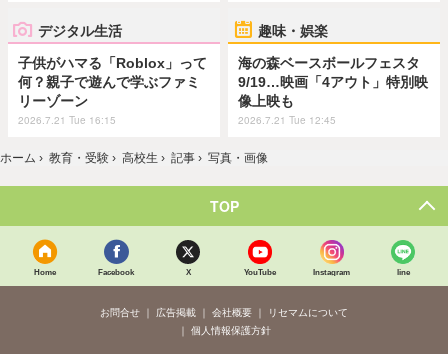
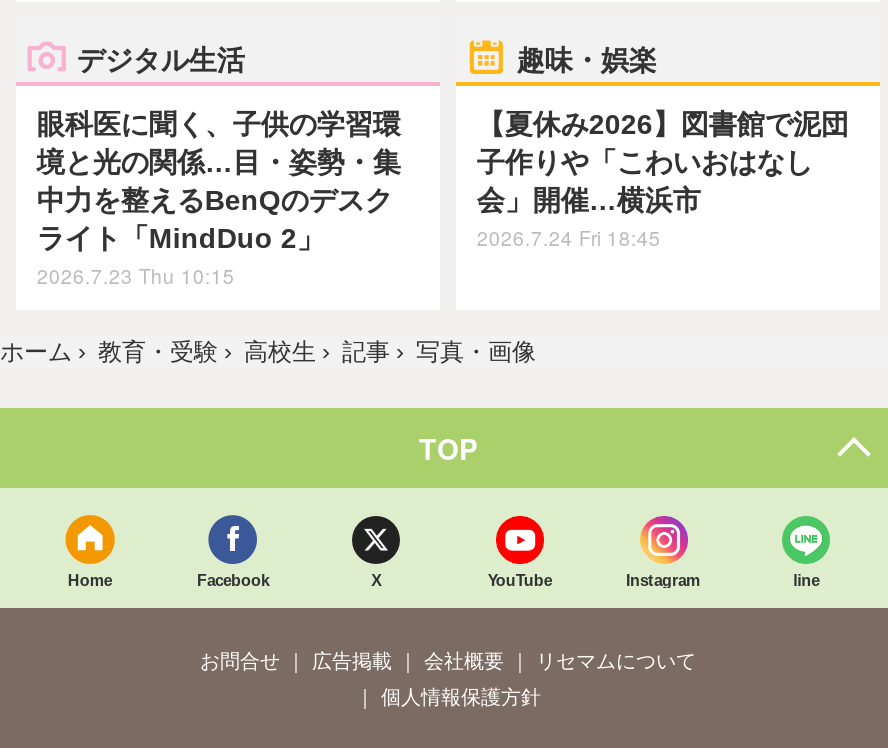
[18,55,207,127] 子供がハマる「Roblox」って | 何？親子で遊んで学ぶファミ | リーゾーン | 2026.7.21 Tue 16:15 -> [37,109,401,291] 眼科医に聞く、子供の学習環 | 境と光の関係…目・姿勢・集 | 中力を整えるBenQのデスク | ライト「MindDuo 2」 | 2026.7.23 Thu 10:15
[238,55,428,127] 海の森ベースボールフェスタ | 9/19…映画「4アウト」特別映 | 像上映も | 2026.7.21 Tue 12:45 -> [477,109,849,253] 【夏休み2026】図書館で泥団 | 子作りや「こわいおはなし | 会」開催…横浜市 | 2026.7.24 Fri 18:45

